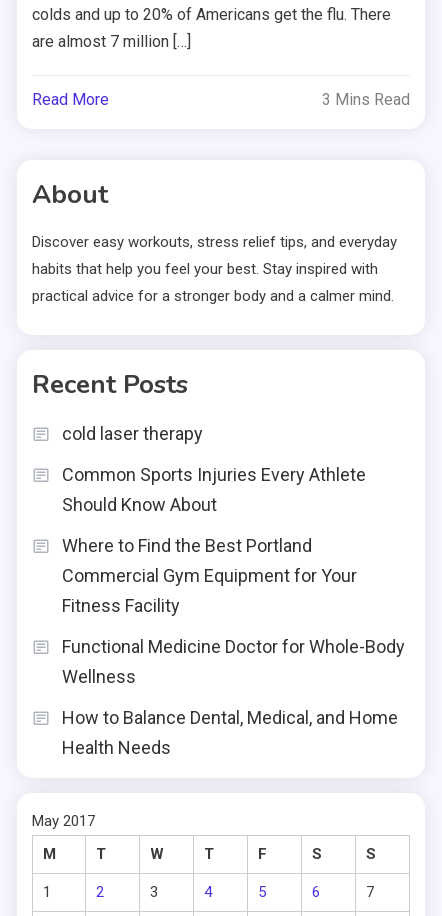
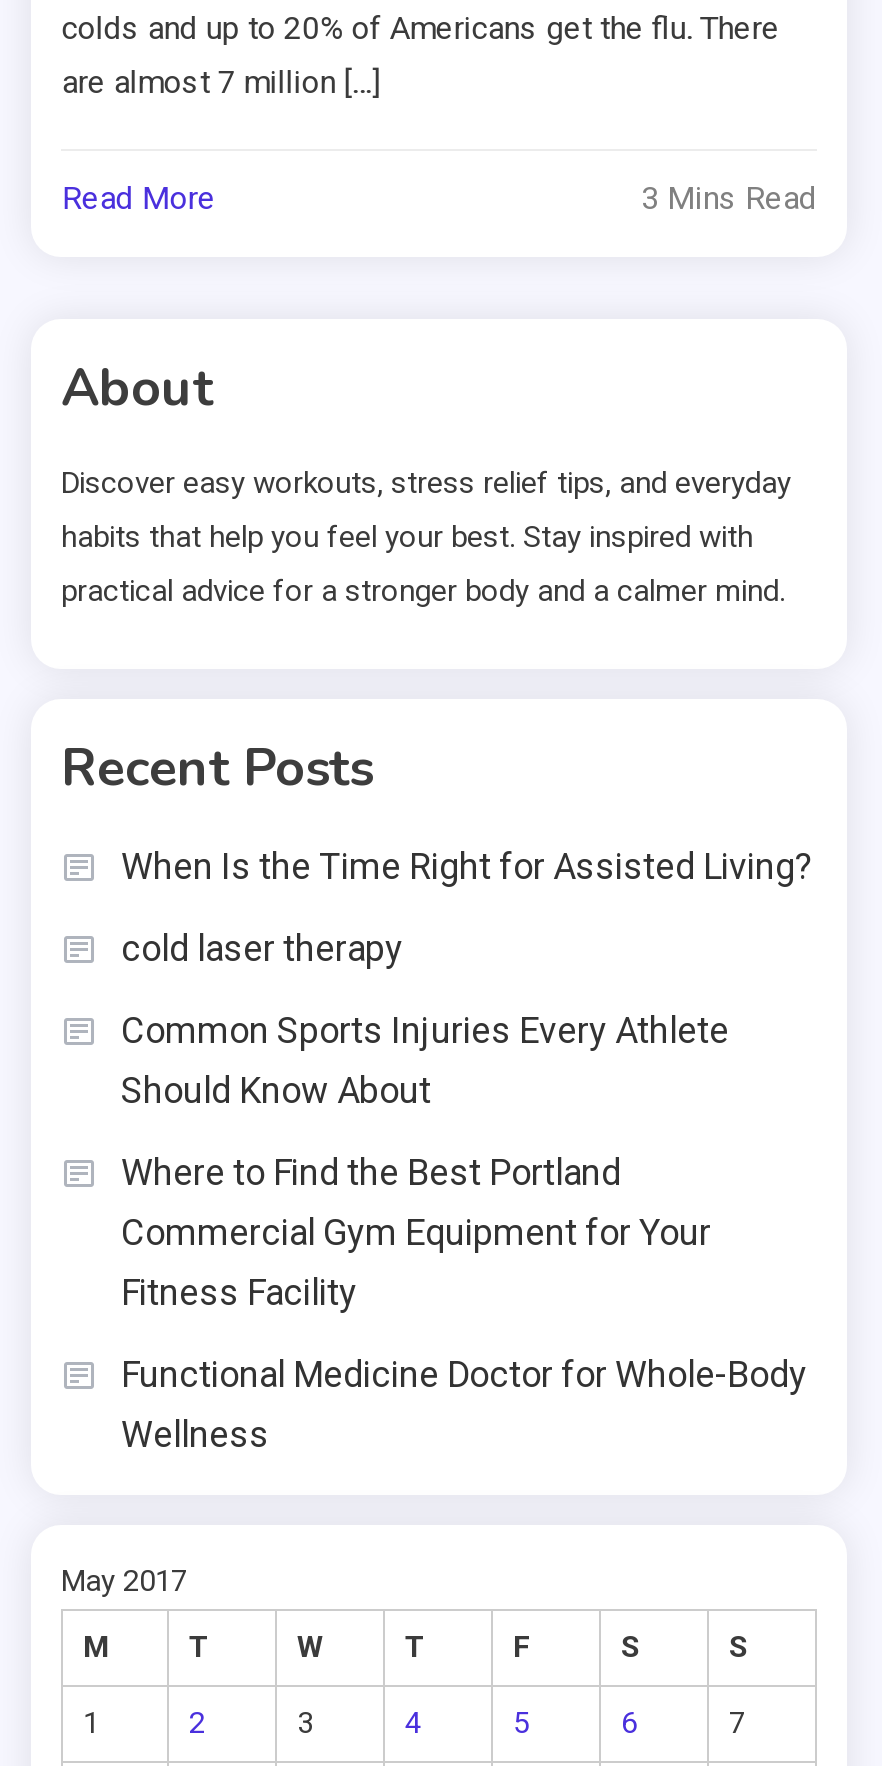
none -> [121,845,813,887] When Is the Time Right for Assisted Living?
moved [62,423,405,687] -> [121,927,807,1455]: cold laser therapy | Common Sports Injuries Every Athlete | Should Know About | Where to Find the Best Portland | Commercial Gym Equipment for Your | Fitness Facility | Functional Medicine Doctor for Whole-Body | Wellness
[62,707,398,758] How to Balance Dental, Medical, and Home | Health Needs -> none

